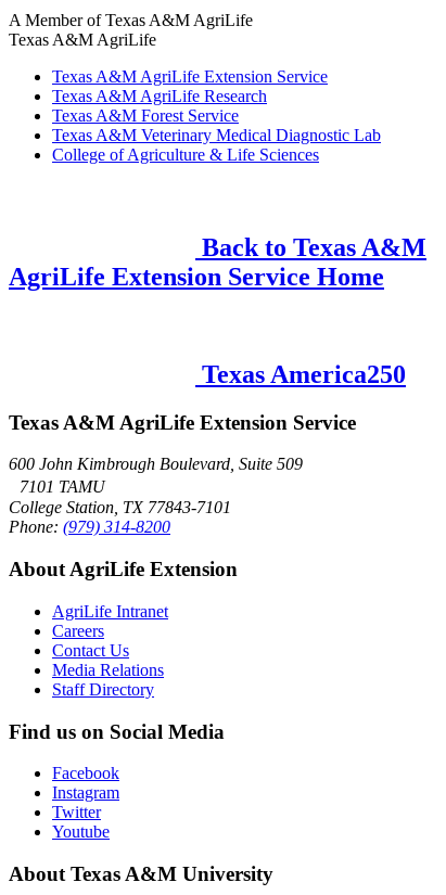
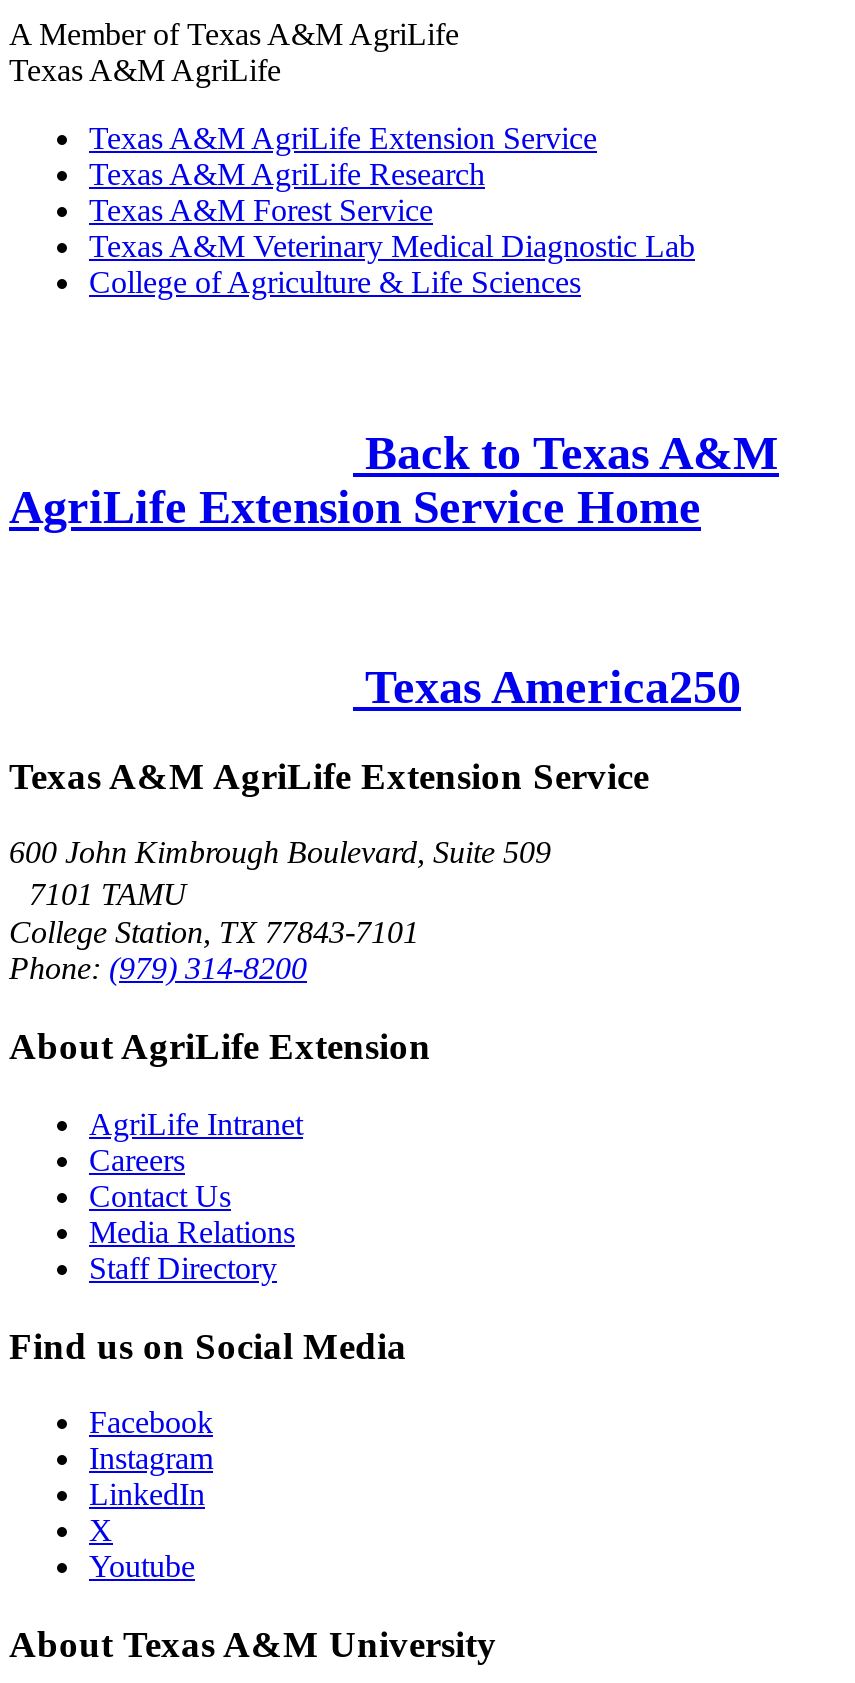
[52,803,101,822] Twitter -> [89,1478,205,1548] LinkedIn | X

